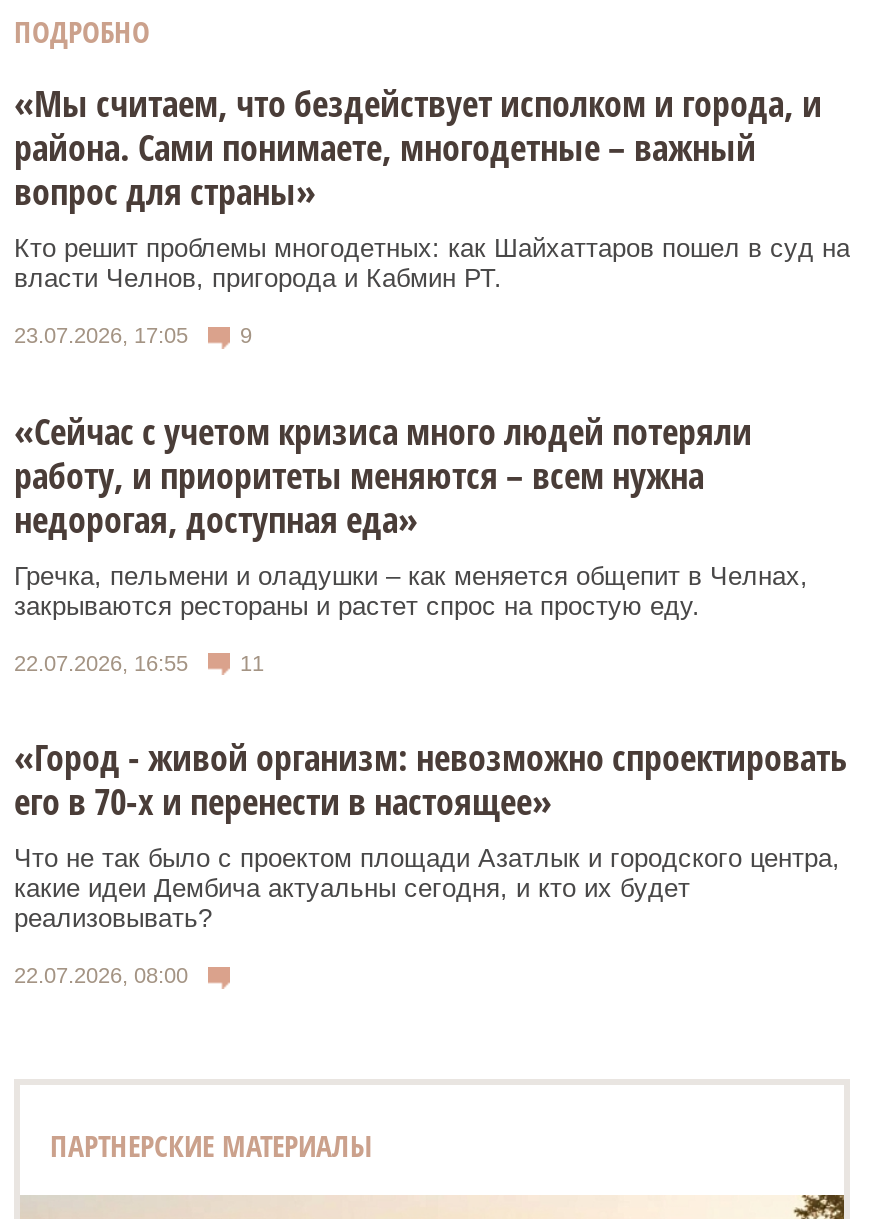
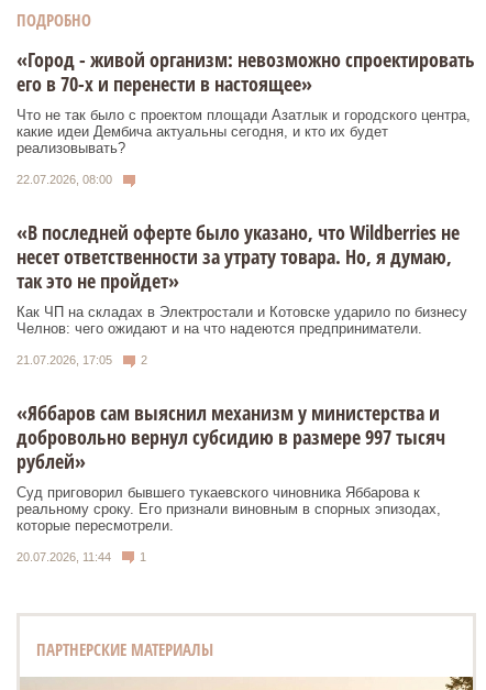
[14,80,850,675] «Мы считаем, что бездействует исполком и города, и | района. Сами понимаете, многодетные – важный | вопрос для страны» | Кто решит проблемы многодетных: как Шайхаттаров пошел в суд на | власти Челнов, пригорода и Кабмин РТ. | 23.07.2026, 17:05 | 9 | «Сейчас с учетом кризиса много людей потеряли | работу, и приоритеты меняются – всем нужна | недорогая, доступная еда» | Гречка, пельмени и оладушки – как меняется общепит в Челнах, | закрываются рестораны и растет спрос на простую еду. | 22.07.2026, 16:55 | 11 -> none
moved [14,734,848,988] -> [16,47,475,186]: «Город - живой организм: невозможно спроектировать | его в 70-х и перенести в настоящее» | Что не так было с проектом площади Азатлык и городского центра, | какие идеи Дембича актуальны сегодня, и кто их будет | реализовывать? | 22.07.2026, 08:00
none -> [16,219,467,563] «В последней оферте было указано, что Wildberries не | несет ответственности за утрату товара. Но, я думаю, | так это не пройдет» | Как ЧП на складах в Электростали и Котовске ударило по бизнесу | Челнов: чего ожидают и на что надеются предприниматели. | 21.07.2026, 17:05 | 2 | «Яббаров сам выяснил механизм у министерства и | добровольно вернул субсидию в размере 997 тысяч | рублей» | Суд приговорил бывшего тукаевского чиновника Яббарова к | реальному сроку. Его признали виновным в спорных эпизодах, | которые пересмотрели. | 20.07.2026, 11:44 | 1

